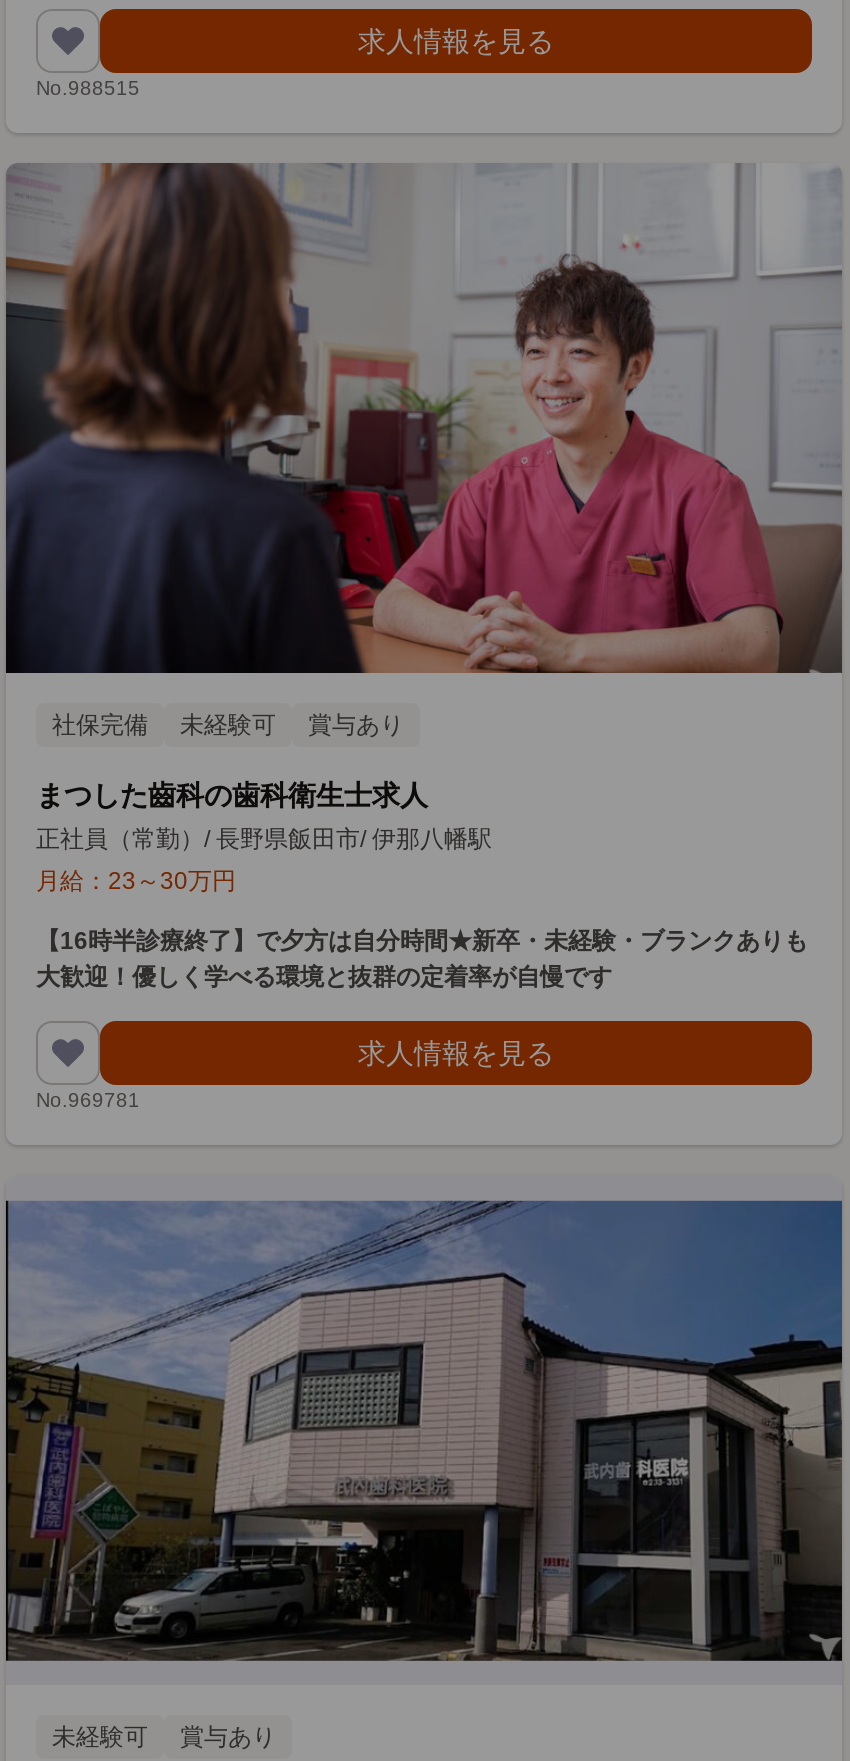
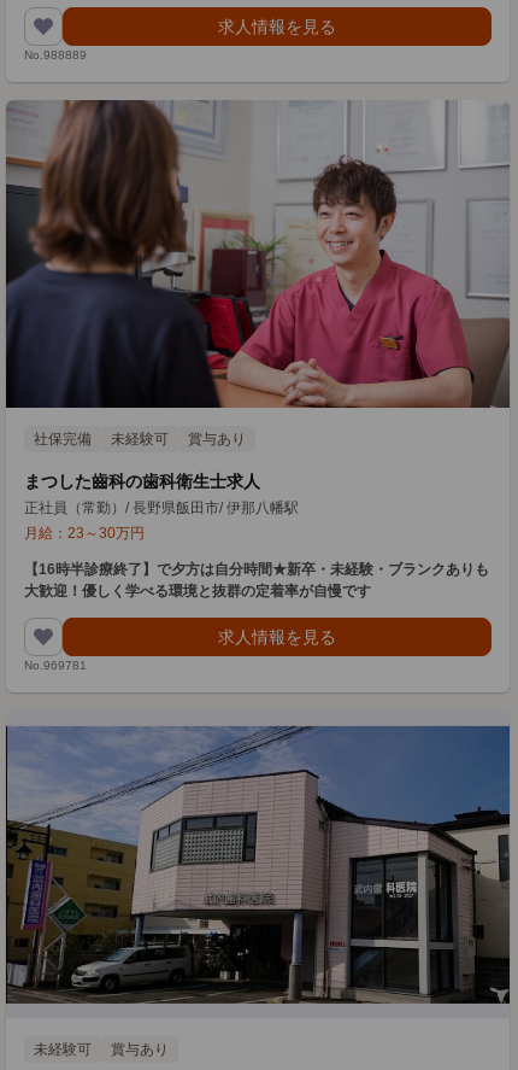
[36,77,140,99] No.988515 -> [24,48,87,62] No.988889

